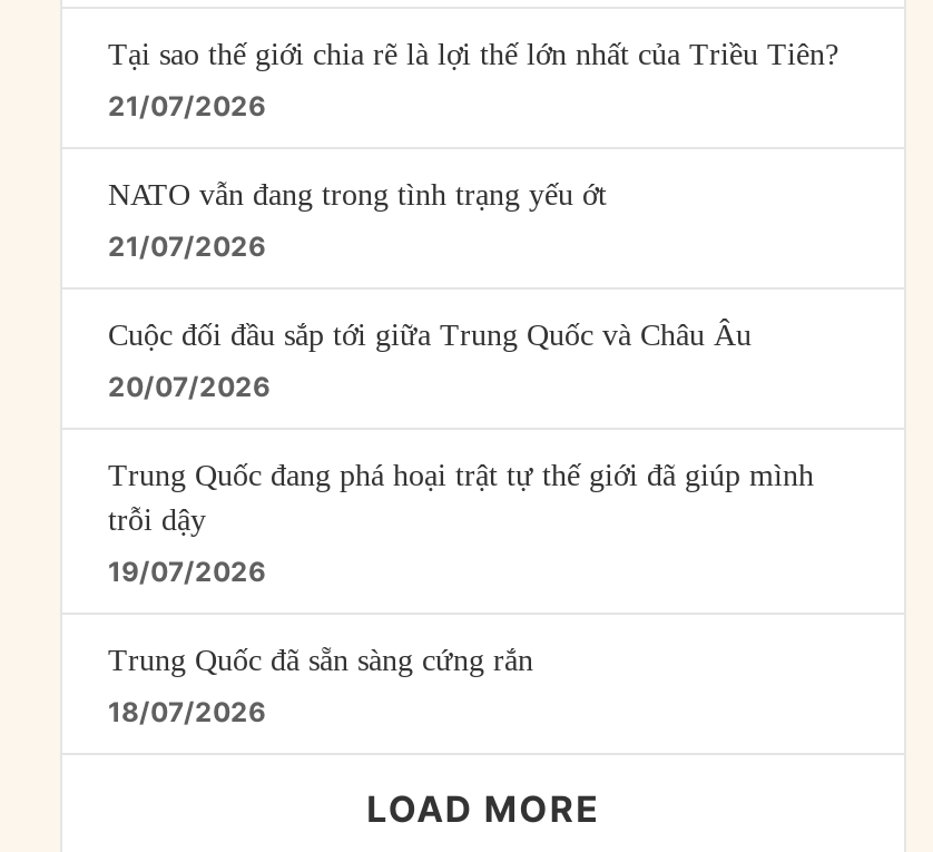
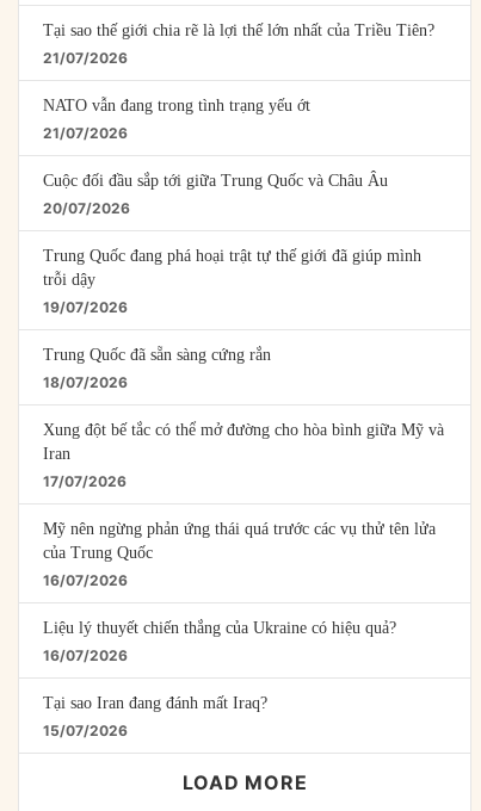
none -> [44,421,445,739] Xung đột bế tắc có thể mở đường cho hòa bình giữa Mỹ và | Iran | 17/07/2026 | Mỹ nên ngừng phản ứng thái quá trước các vụ thử tên lửa | của Trung Quốc | 16/07/2026 | Liệu lý thuyết chiến thắng của Ukraine có hiệu quả? | 16/07/2026 | Tại sao Iran đang đánh mất Iraq? | 15/07/2026

